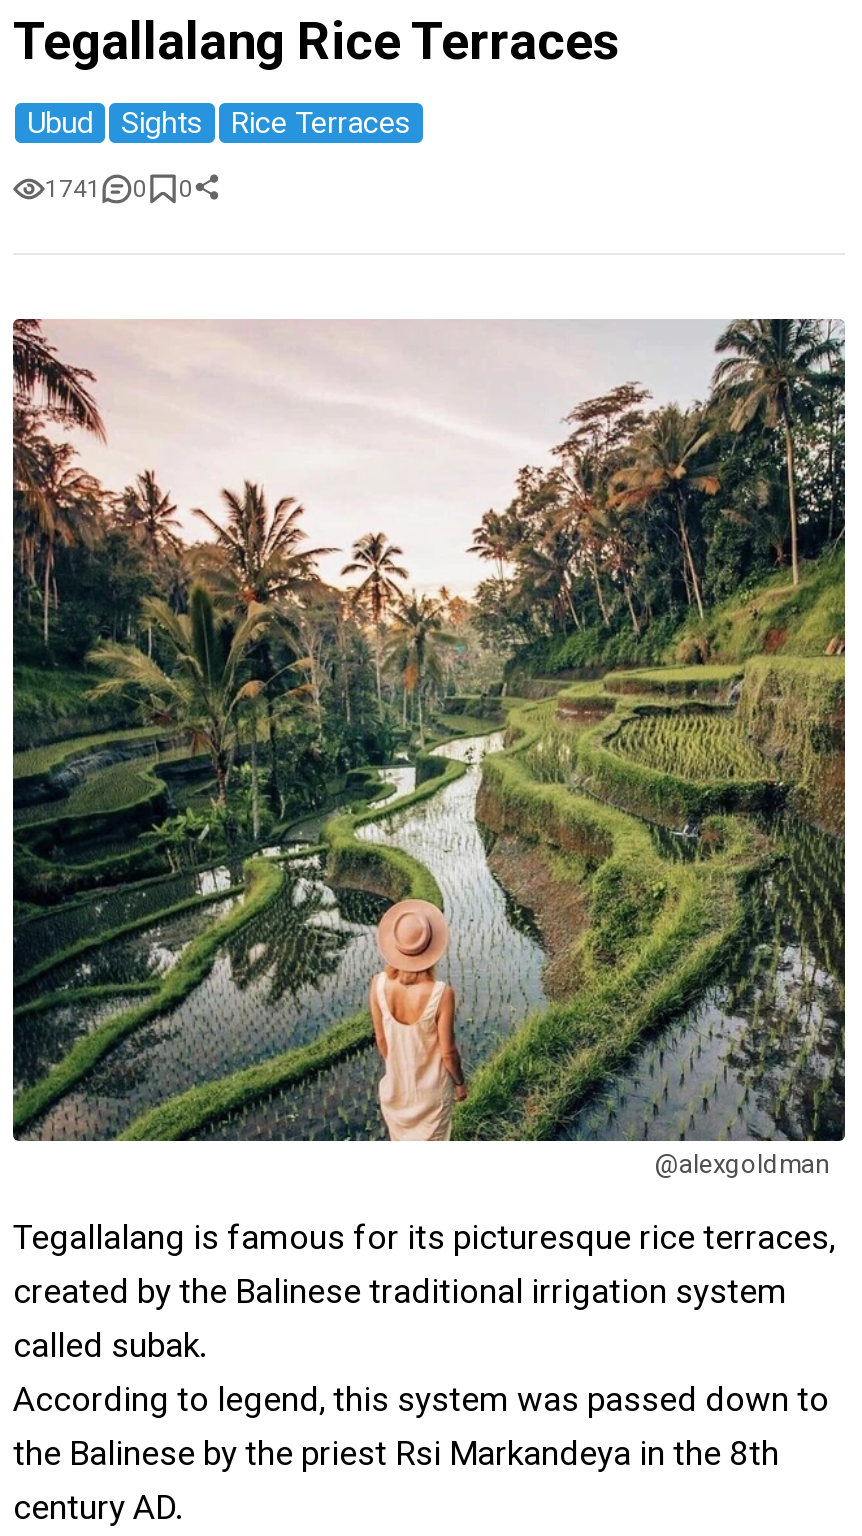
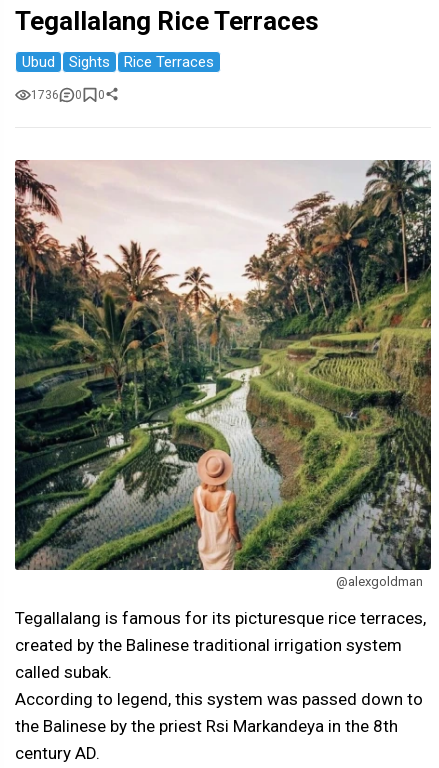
[45,175,193,203] 1741 0 0 -> [31,88,105,102] 1736 0 0

